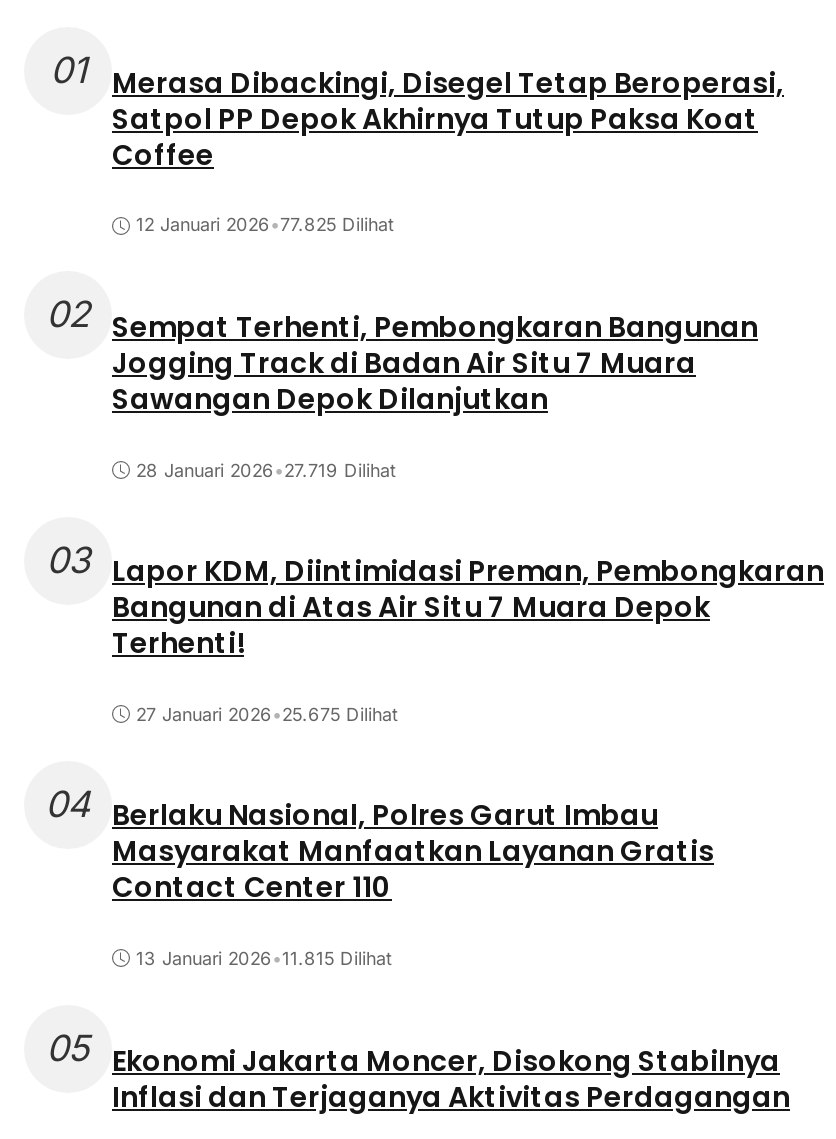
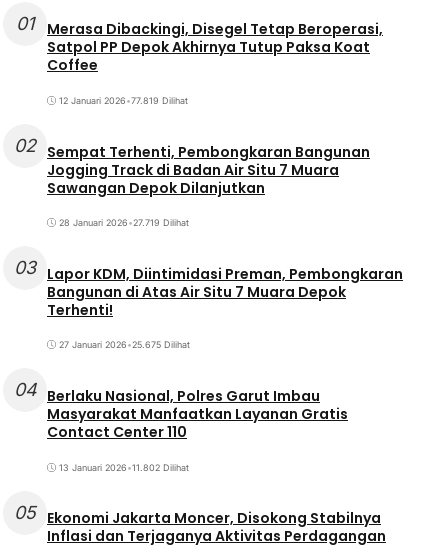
[136,214,394,236] 12 Januari 2026 •77.825 Dilihat -> [59,95,188,106] 12 Januari 2026 •77.819 Dilihat
[136,947,392,969] 13 Januari 2026 •11.815 Dilihat -> [59,462,189,473] 13 Januari 2026 •11.802 Dilihat

